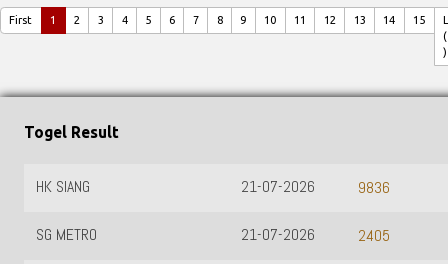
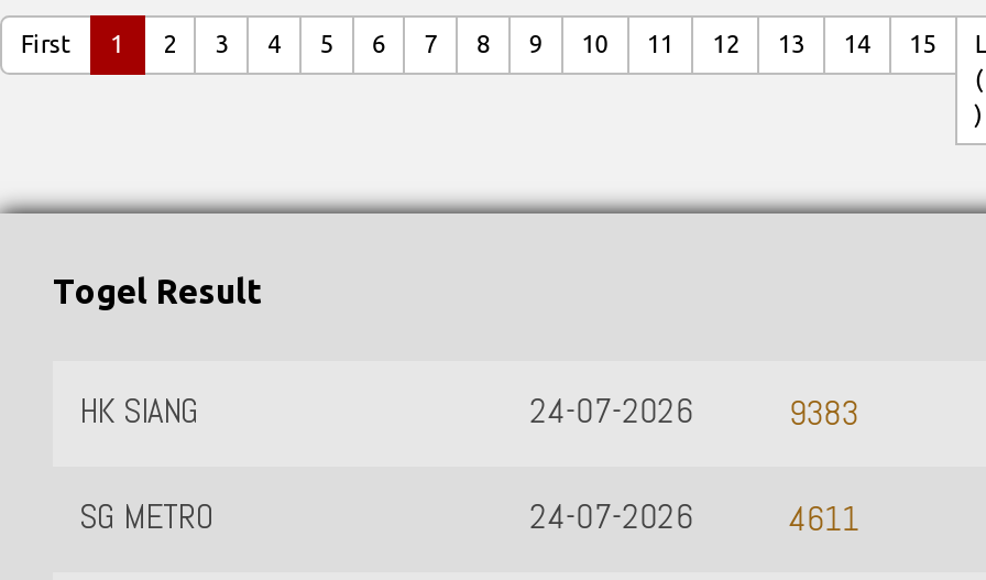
[241,177,315,197] 21-07-2026 -> [530,390,693,434] 24-07-2026
[358,178,390,198] 9836 -> [789,391,859,435] 9383
[241,225,315,245] 21-07-2026 -> [530,496,693,540] 24-07-2026
[358,226,390,246] 2405 -> [789,497,859,541] 4611

